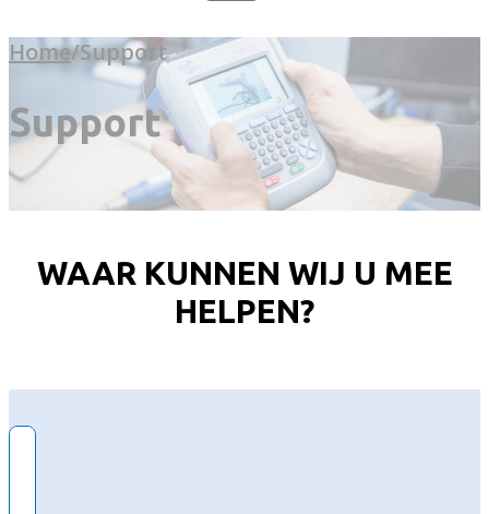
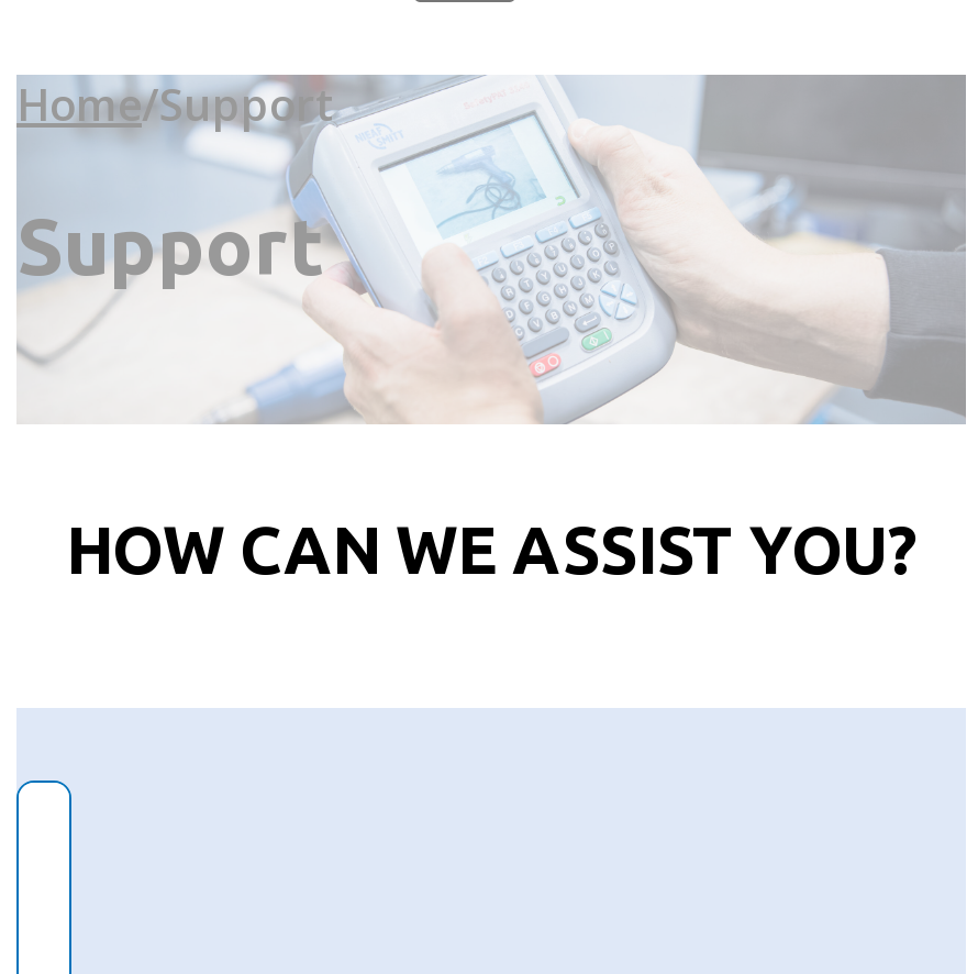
[37,254,453,330] WAAR KUNNEN WIJ U MEE | HELPEN? -> [66,513,916,587] HOW CAN WE ASSIST YOU?

